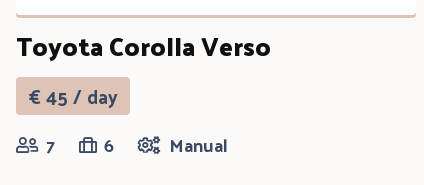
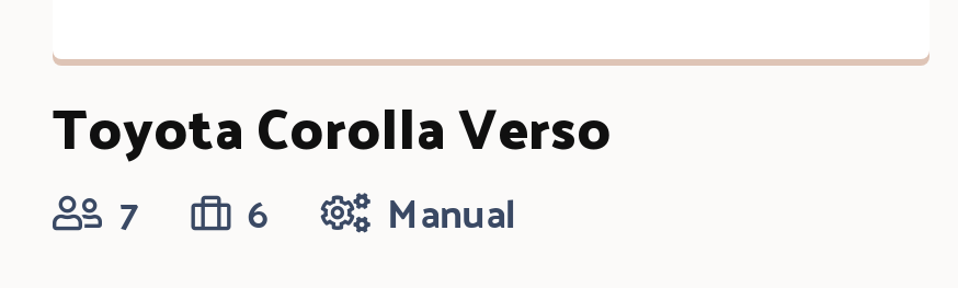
[28,79,118,113] €45 / day -> none

